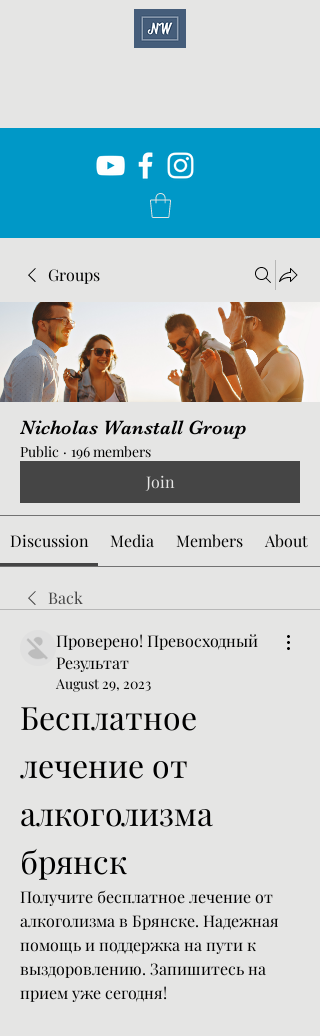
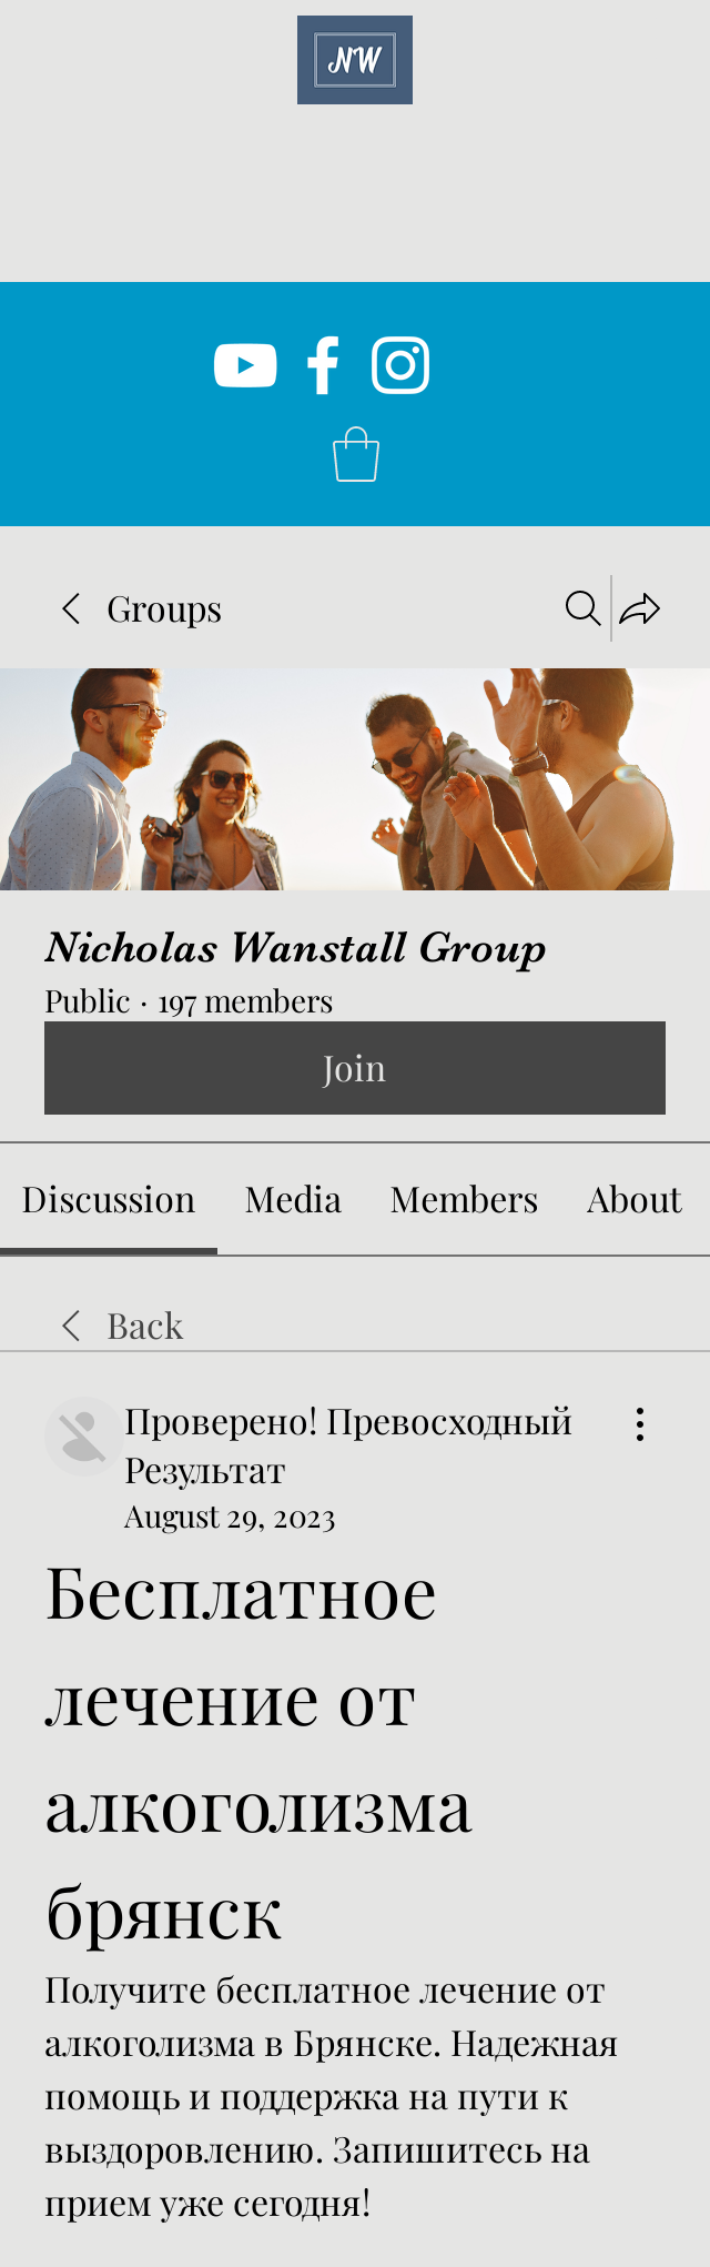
[20,442,151,461] Public · 196 members -> [44,979,333,1021] Public · 197 members

